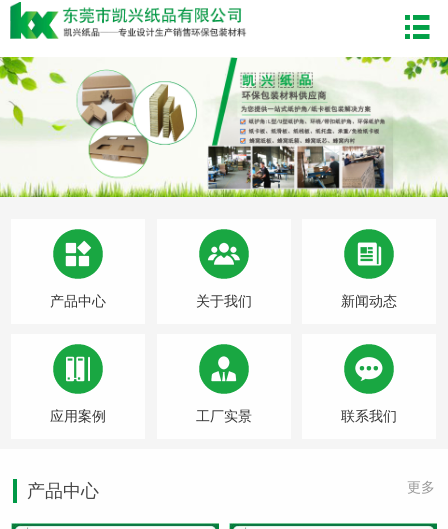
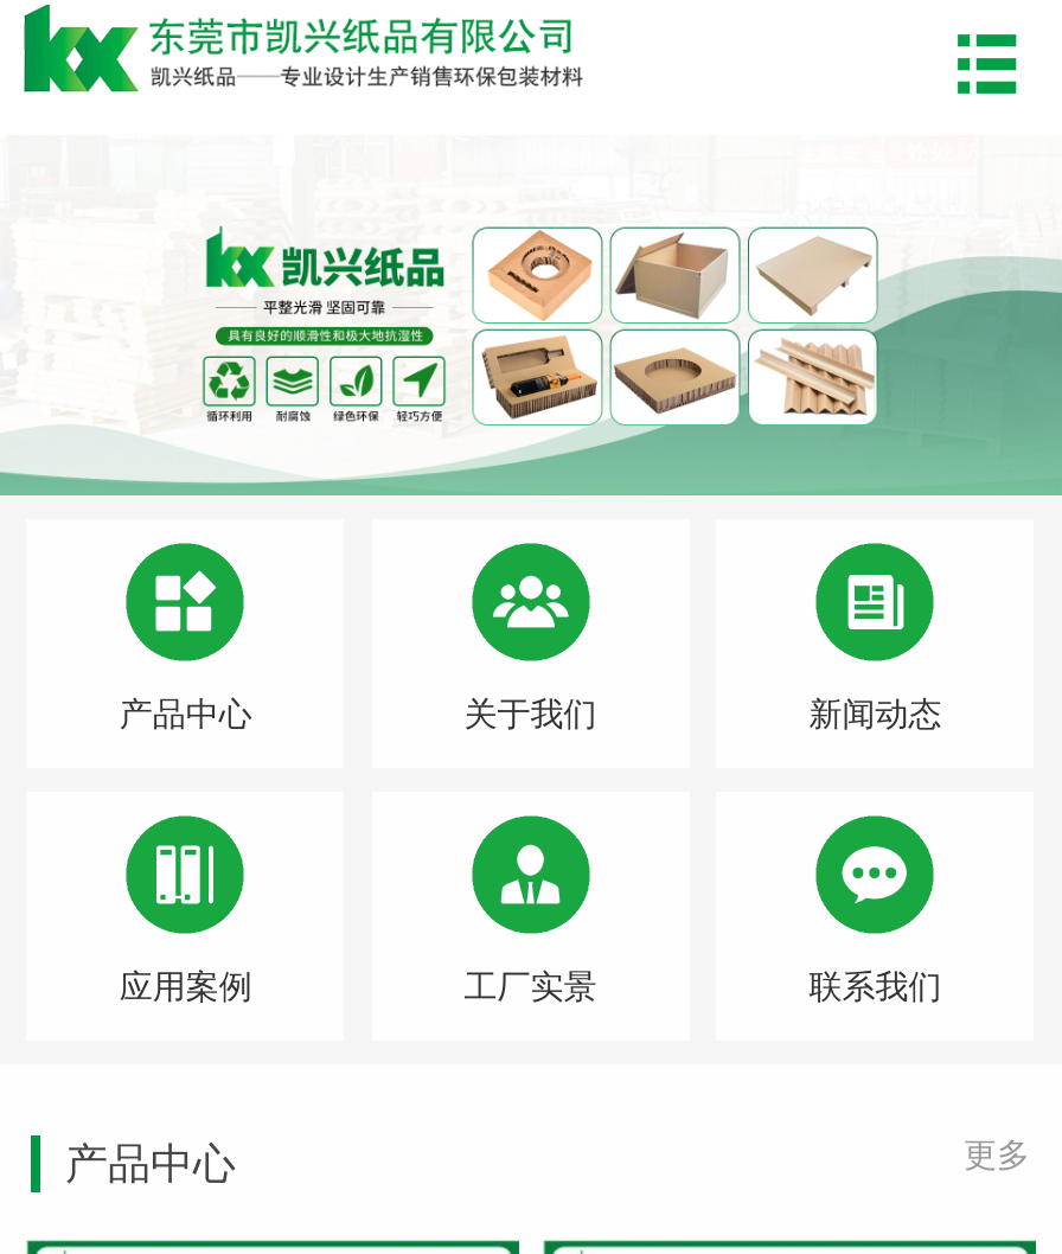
[3,56,445,209] [image] -> [7,135,1055,498] [image]

